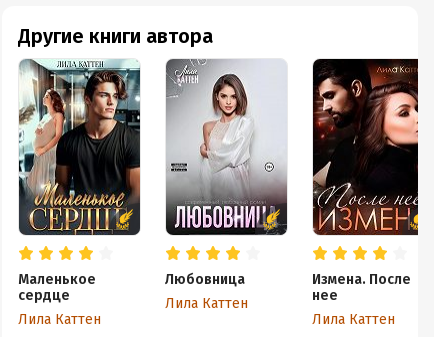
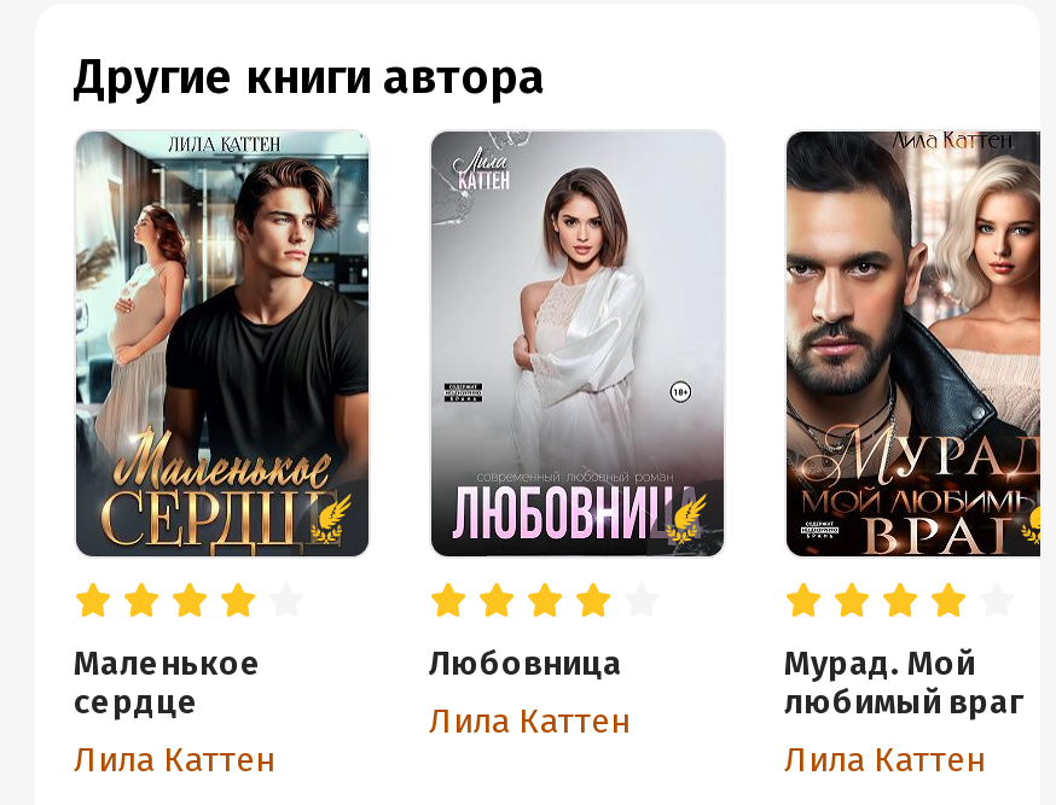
[312,58,419,304] [image] | Измена. После | нее -> [784,129,1043,723] [image] | Мурад. Мой | любимый враг

